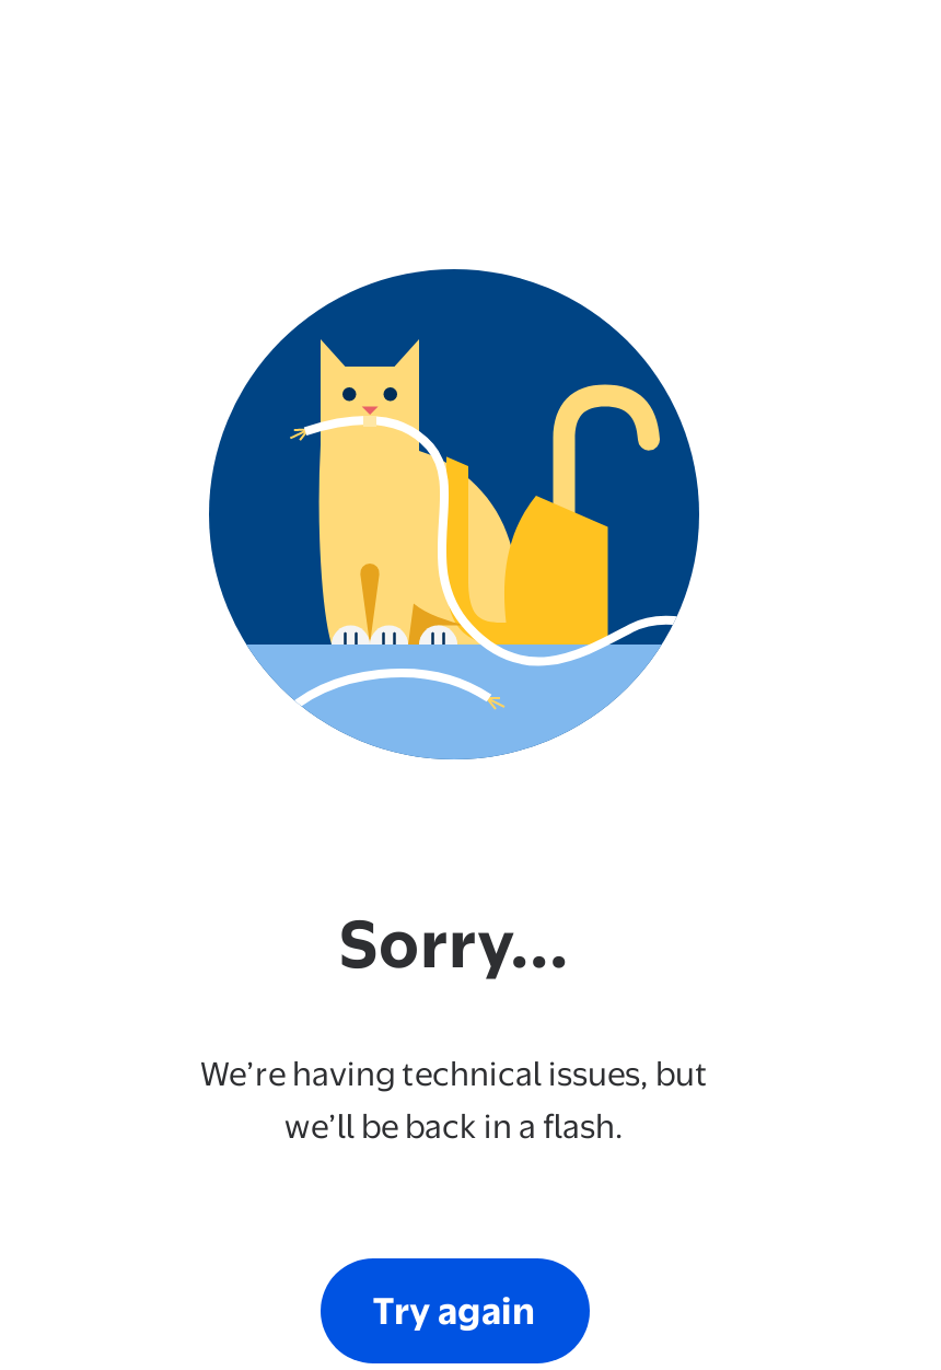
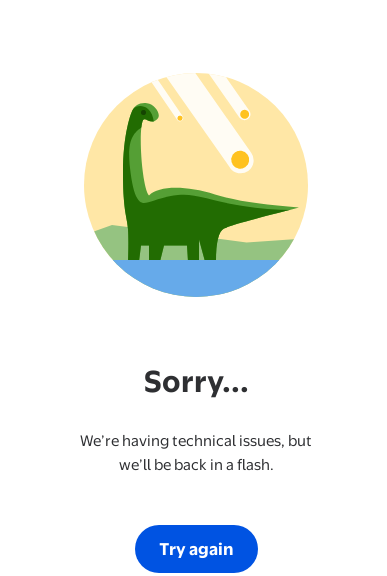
[207,267,701,711] [image] -> [84,73,308,274] [image]

